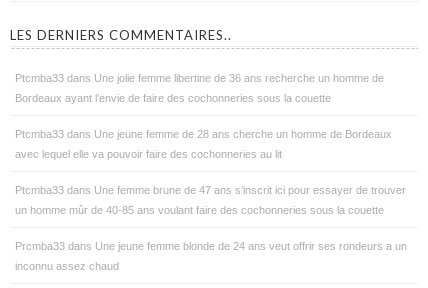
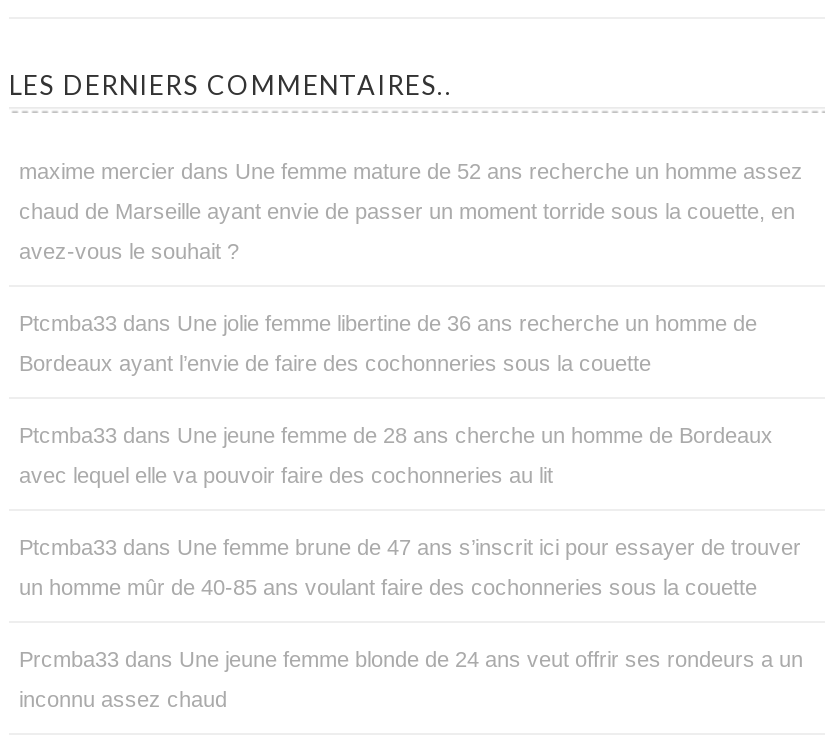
none -> [19,158,803,262] maxime mercier dans Une femme mature de 52 ans recherche un homme assez | chaud de Marseille ayant envie de passer un moment torride sous la couette, en | avez-vous le souhait ?

